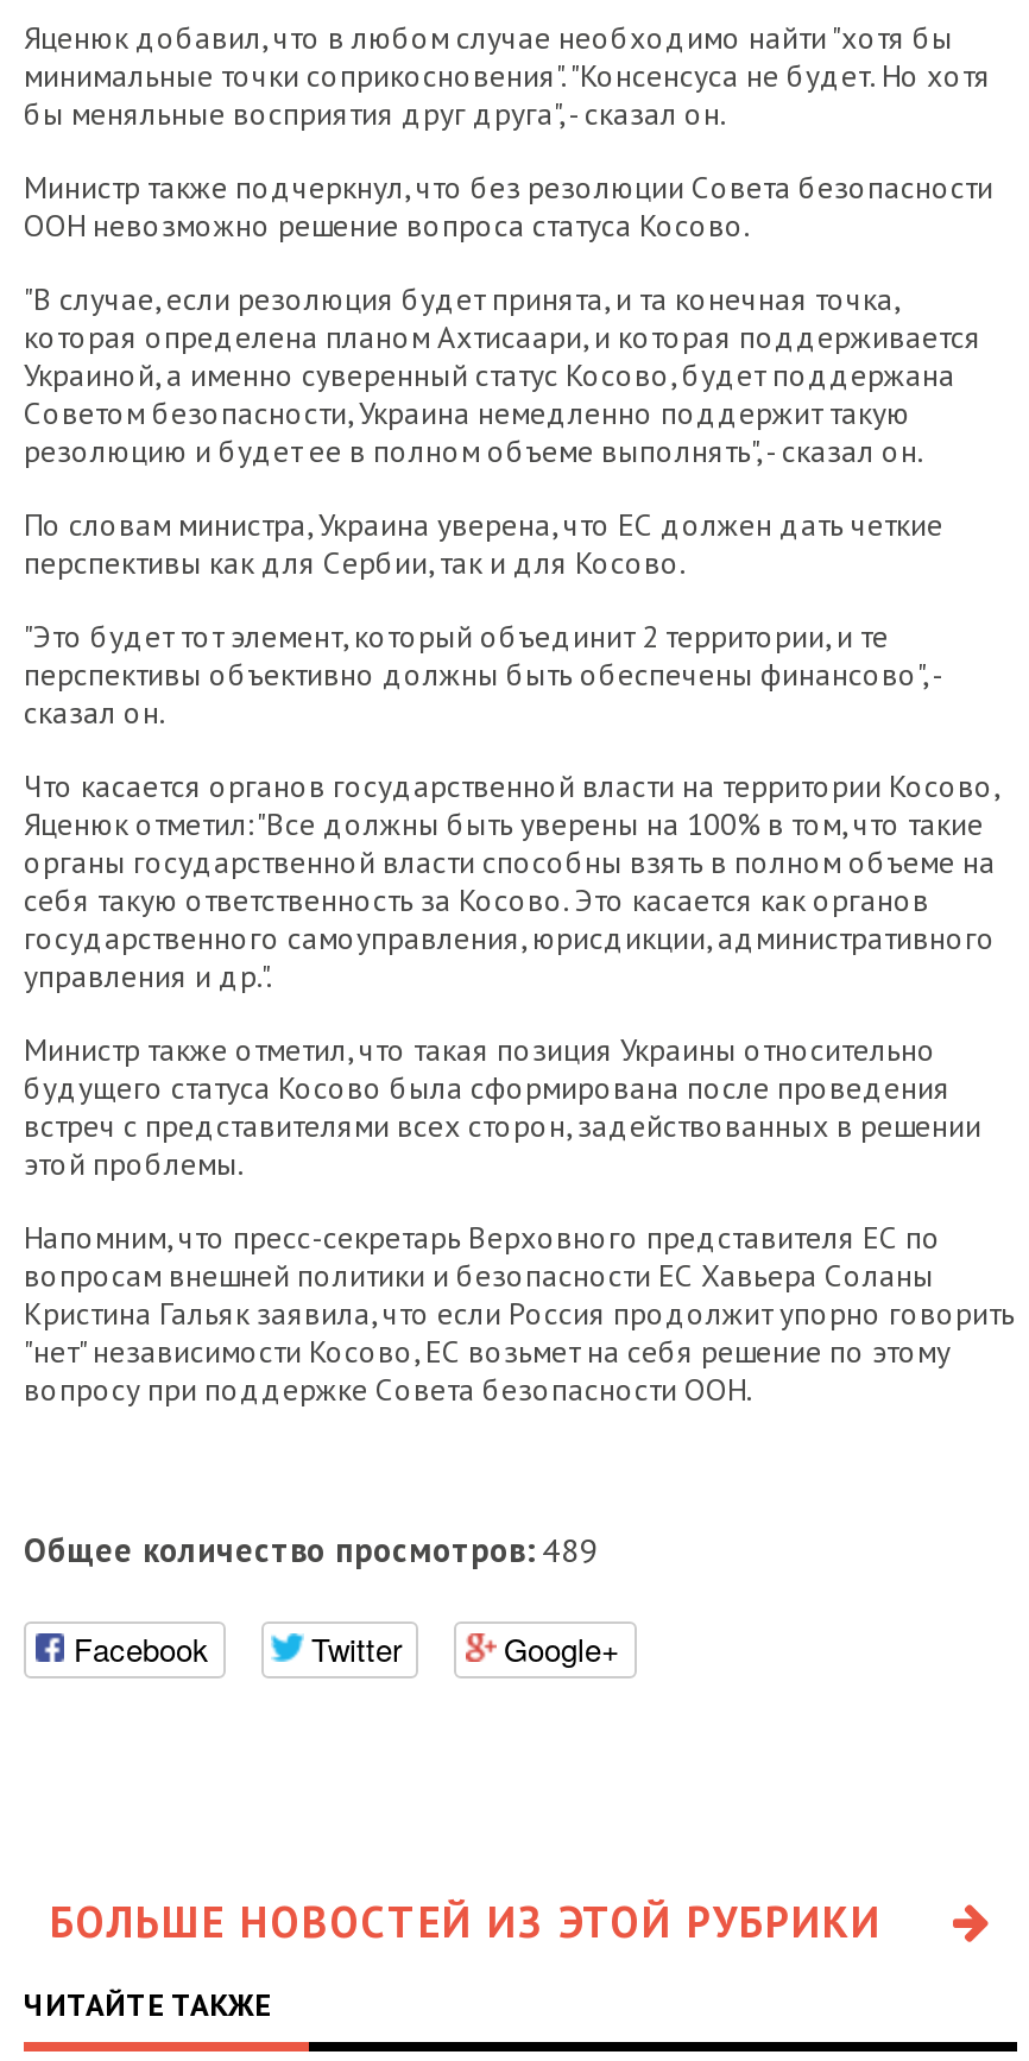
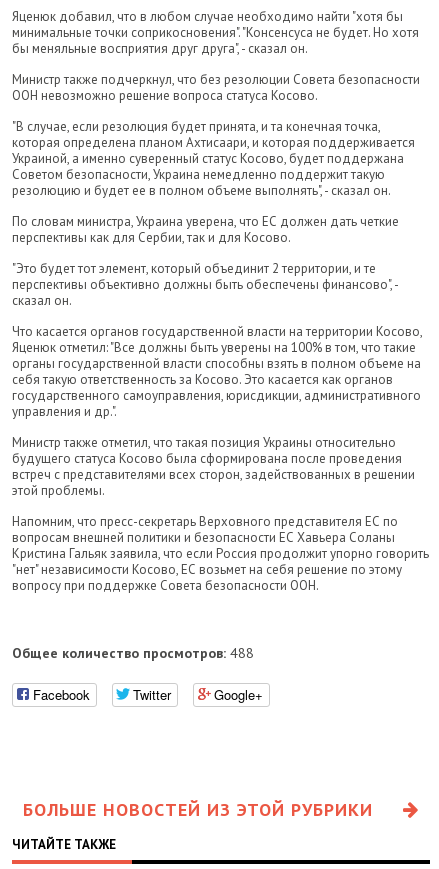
[24,1529,599,1572] Общее количество просмотров: 489 -> [12,644,254,662] Общее количество просмотров: 488

